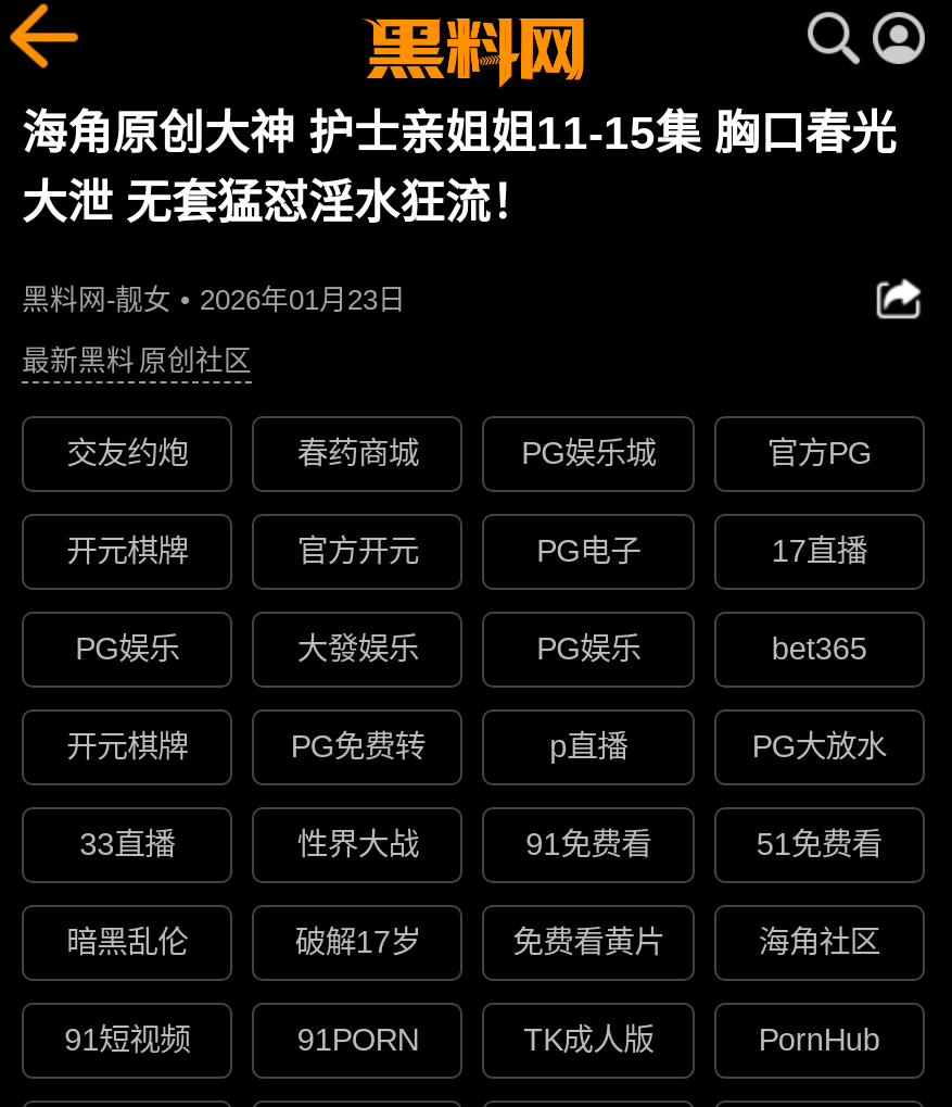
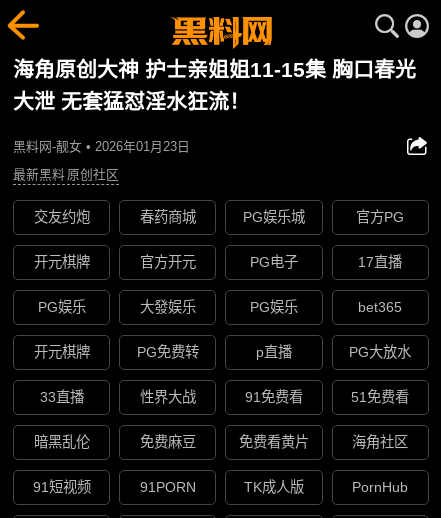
[295,925,421,960] 破解17岁 -> [140,434,196,450] 免费麻豆

